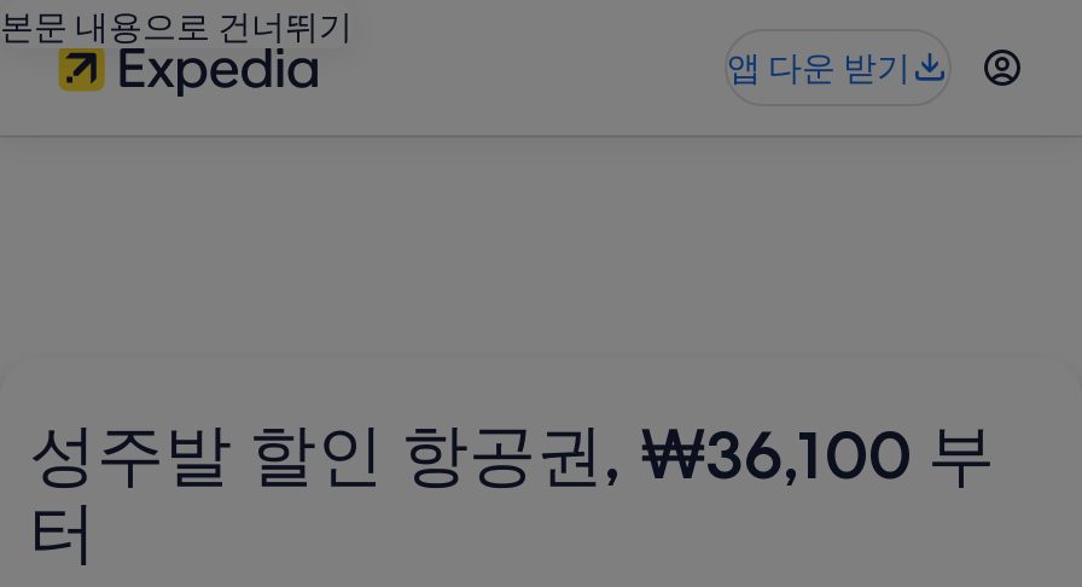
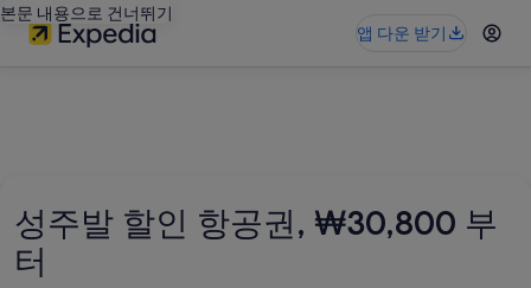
[29,413,995,495] 성주발 할인 항공권, ₩36,100 부 -> [14,203,498,243] 성주발 할인 항공권, ₩30,800 부

